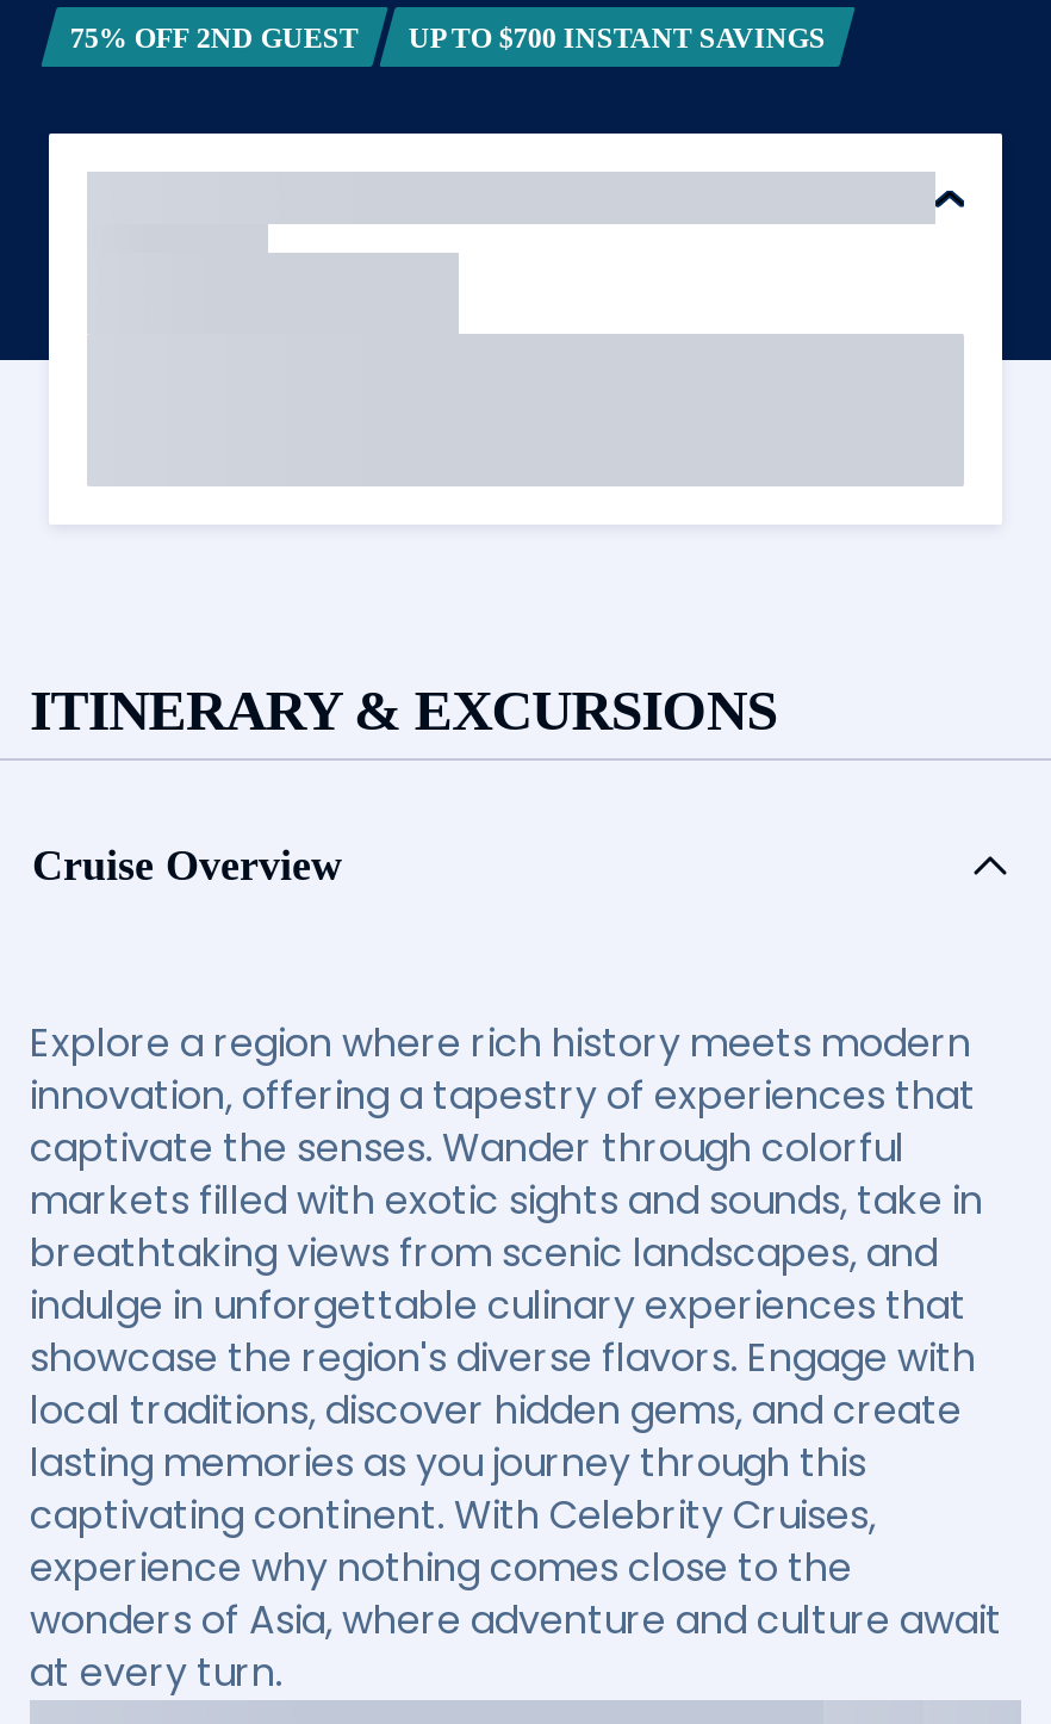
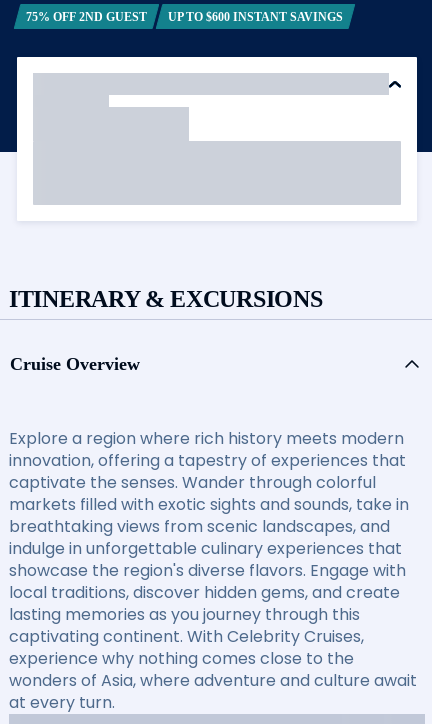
[409,20,826,54] UP TO $700 INSTANT SAVINGS -> [168,9,343,23] UP TO $600 INSTANT SAVINGS

